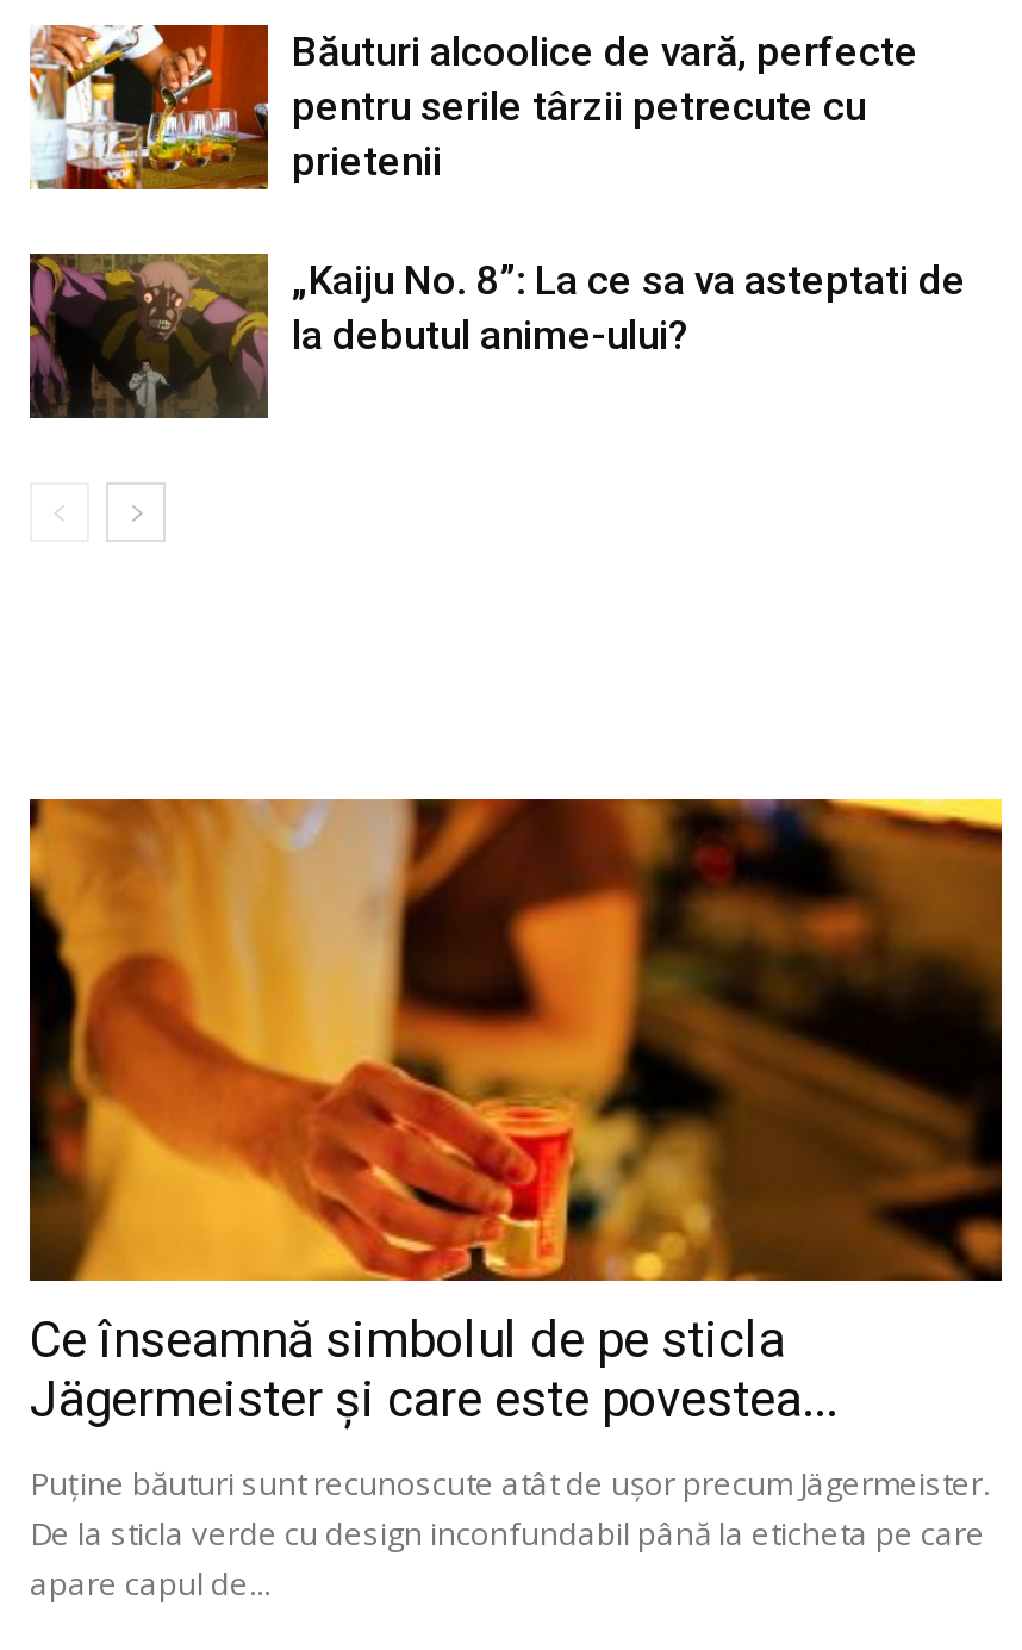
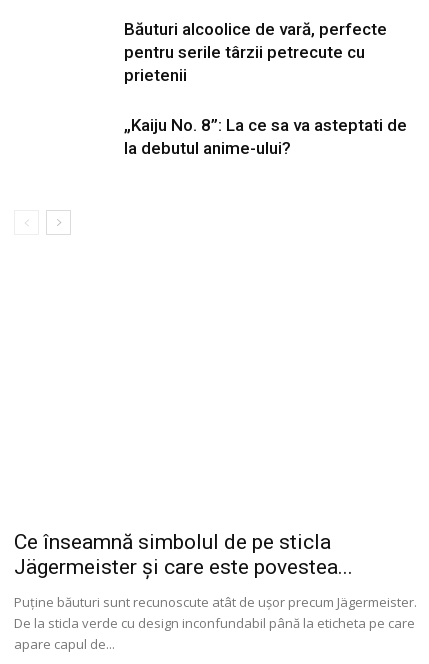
[27,23,270,192] [image] -> none
[27,251,270,421] [image] -> none
[27,797,1004,1283] [image] -> none

